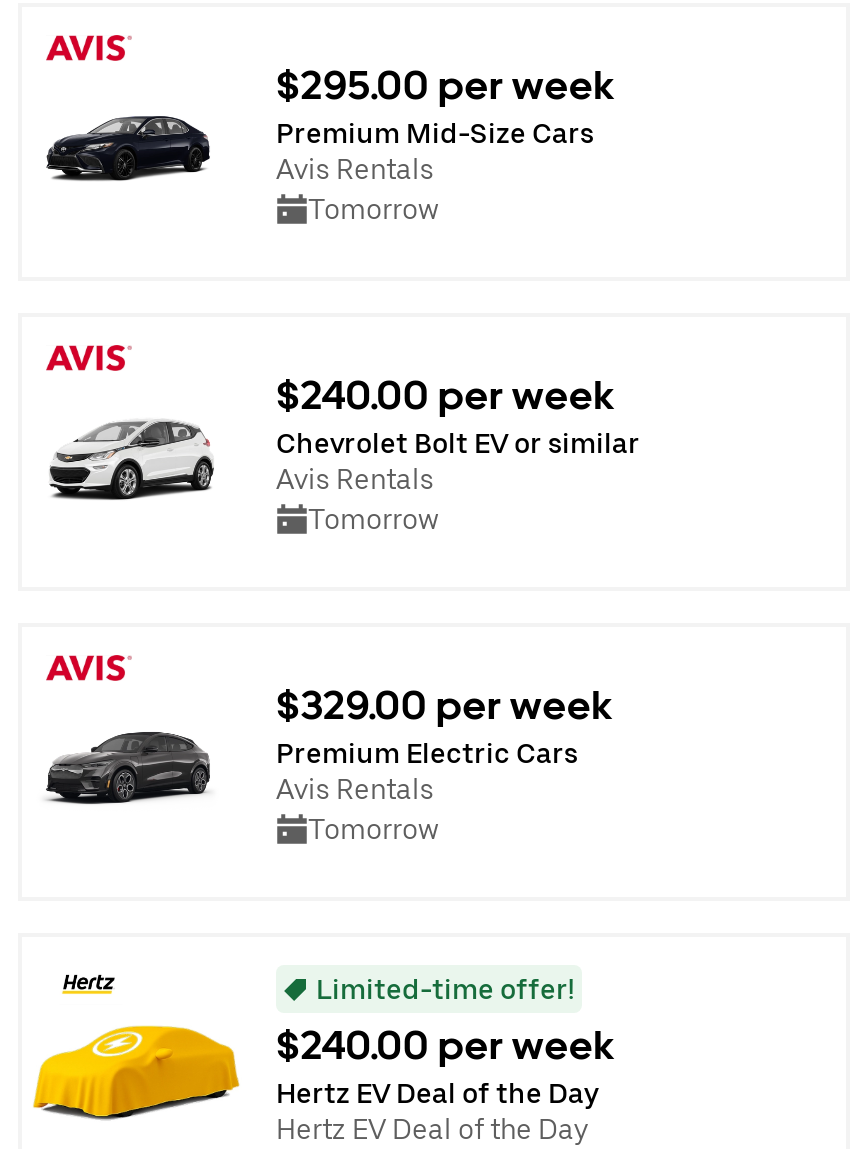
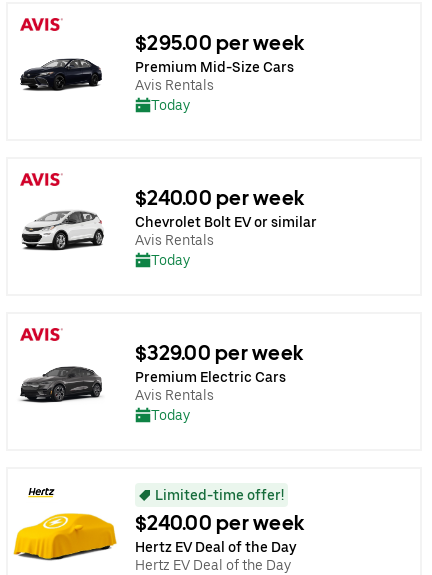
[308,192,438,224] Tomorrow -> [151,96,190,112] Today
[308,502,438,534] Tomorrow -> [151,251,190,267] Today
[308,812,438,844] Tomorrow -> [151,406,190,422] Today

